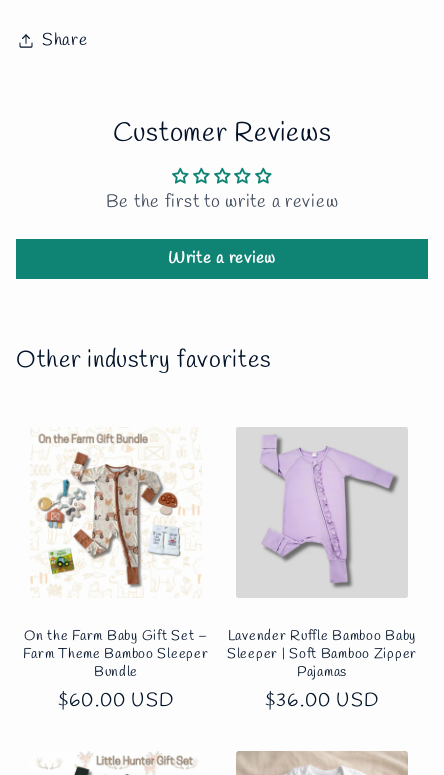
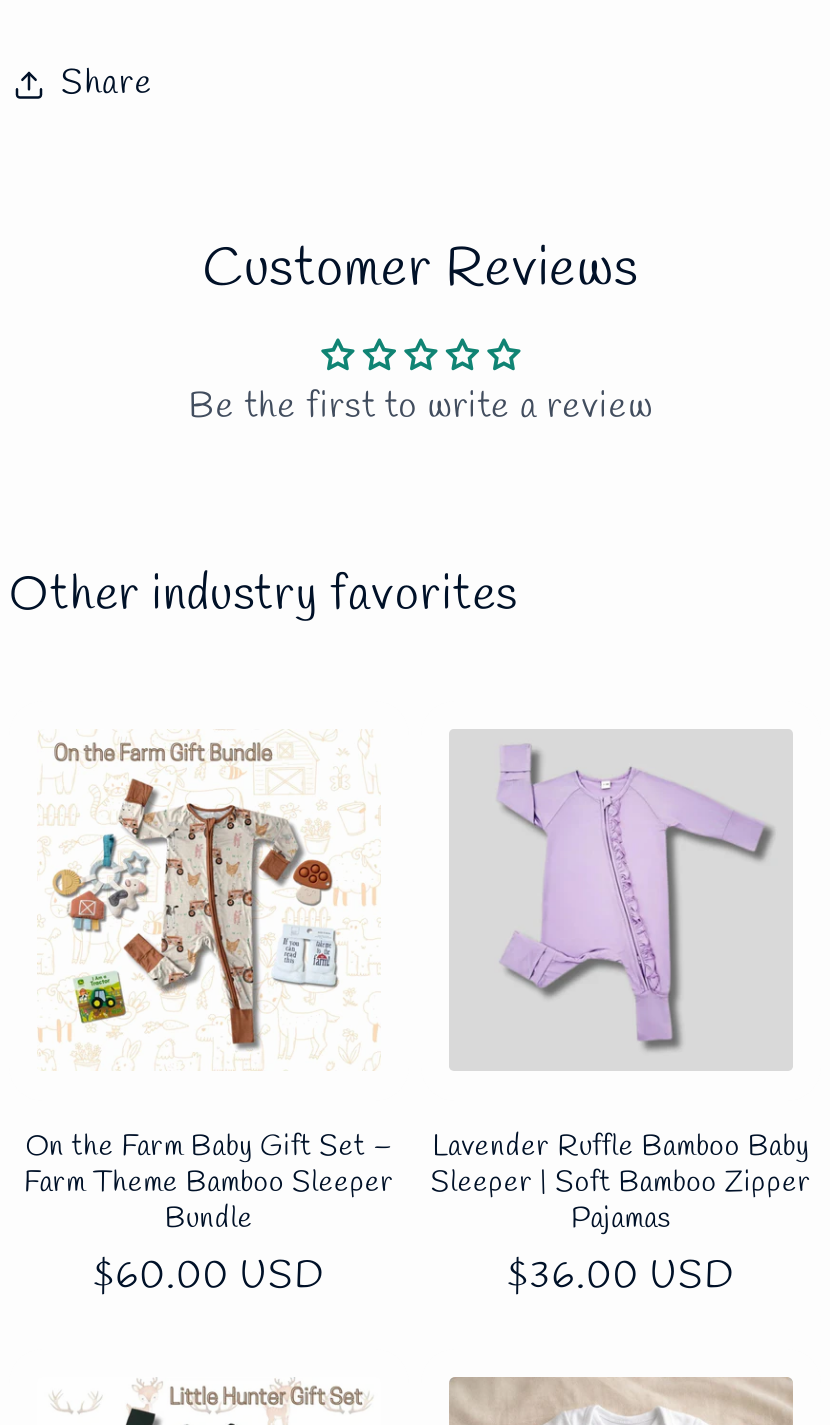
[168,248,276,269] Write a review -> none

